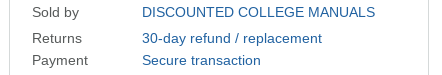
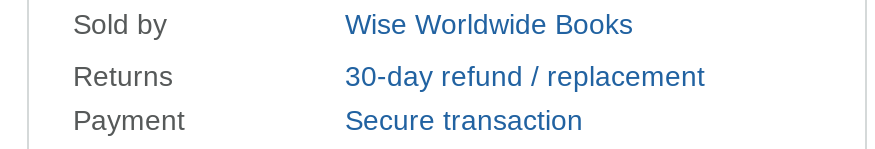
[141,4,374,20] DISCOUNTED COLLEGE MANUALS -> [345,8,633,40] Wise Worldwide Books

